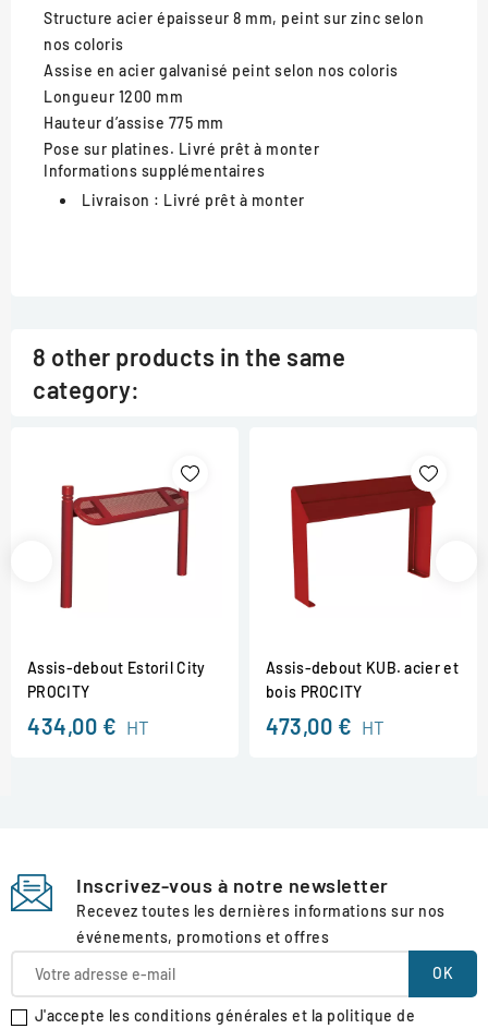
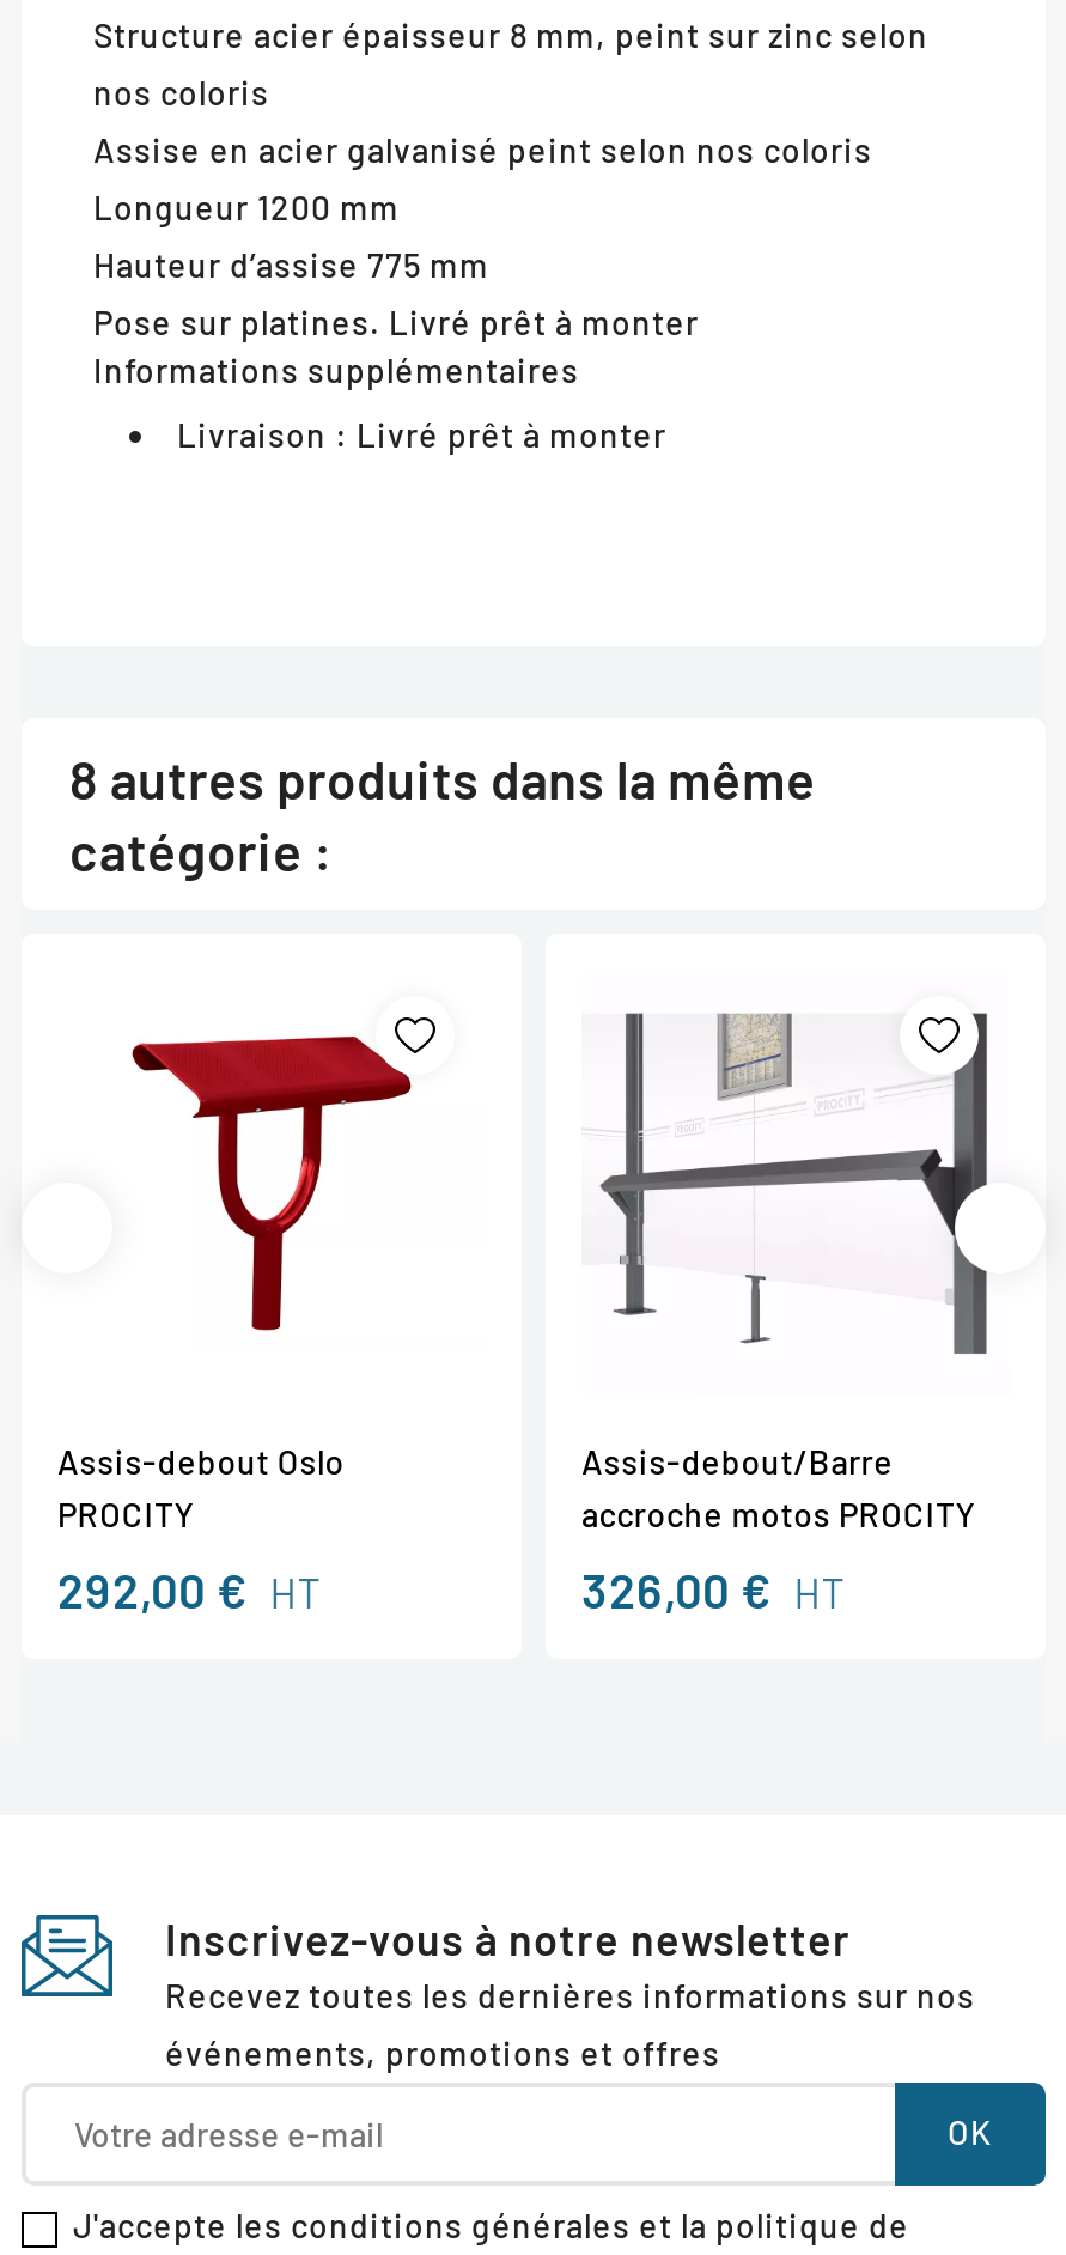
[33,342,345,403] 8 other products in the same | category: -> [69,747,816,881] 8 autres produits dans la même | catégorie :
[266,463,458,701] [image] | Assis-debout KUB. acier et | bois PROCITY -> [581,1010,991,1534] [image] | Assis-debout/Barre | accroche motos PROCITY
[59,474,190,609] [image] -> [129,1034,412,1333] [image]
[27,658,205,677] Assis-debout Estoril City -> [57,1441,345,1482] Assis-debout Oslo
[27,713,150,739] 434,00 € HT -> [57,1561,323,1618] 292,00 € HT
[266,713,385,739] 473,00 € HT -> [581,1561,847,1618] 326,00 € HT

